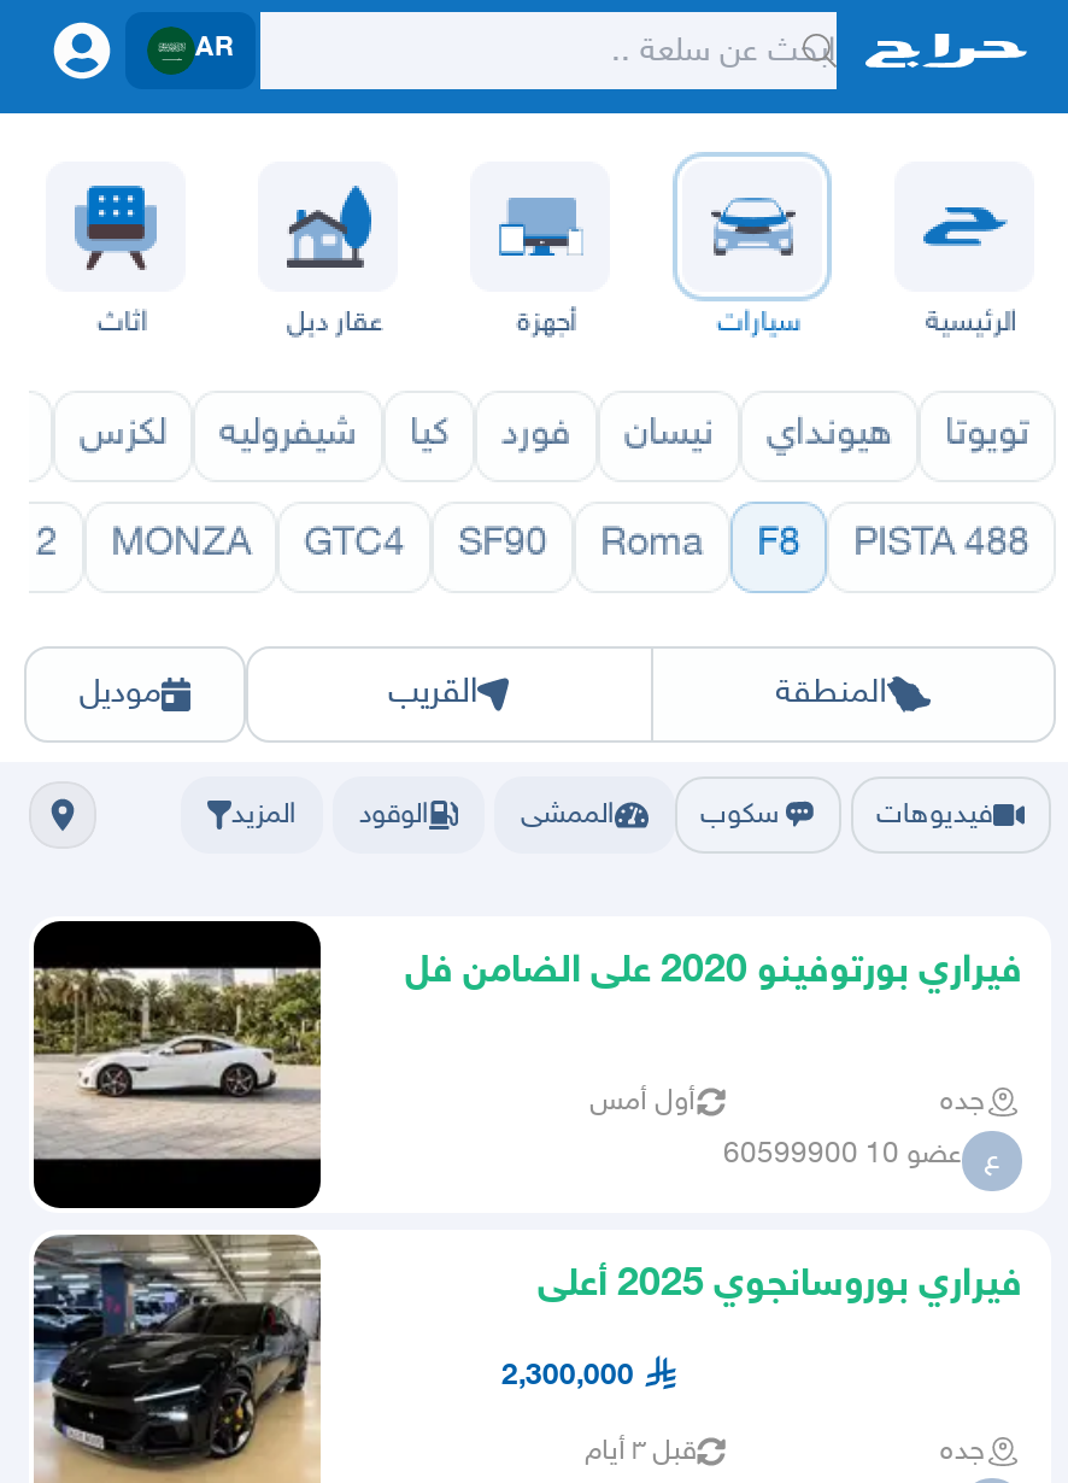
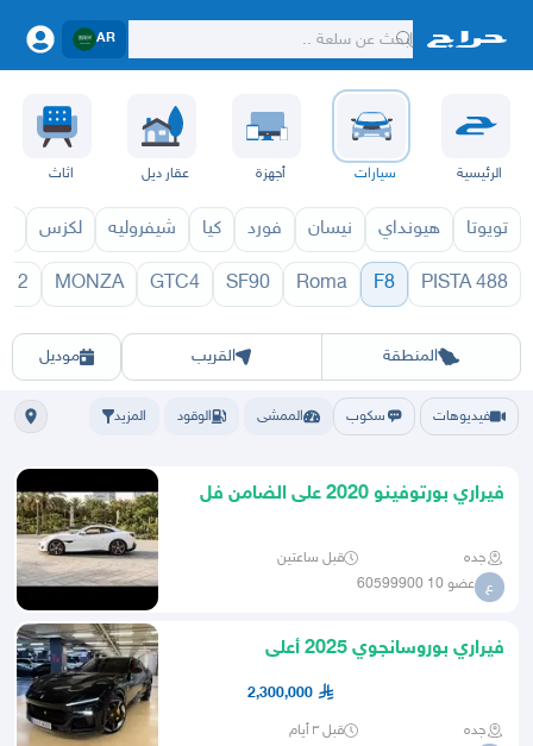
[590,1085,696,1119] أول أمس -> [277,550,343,566] قبل ساعتين

